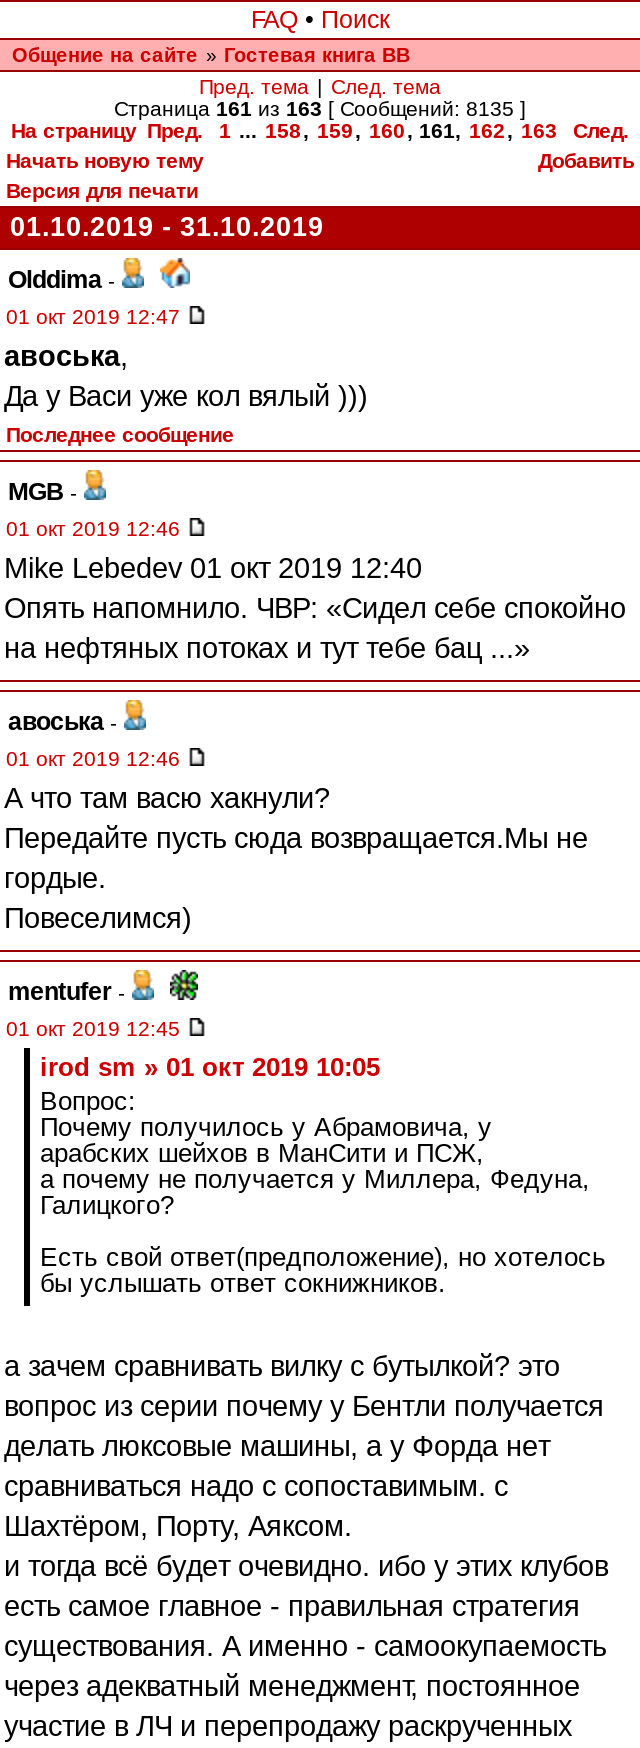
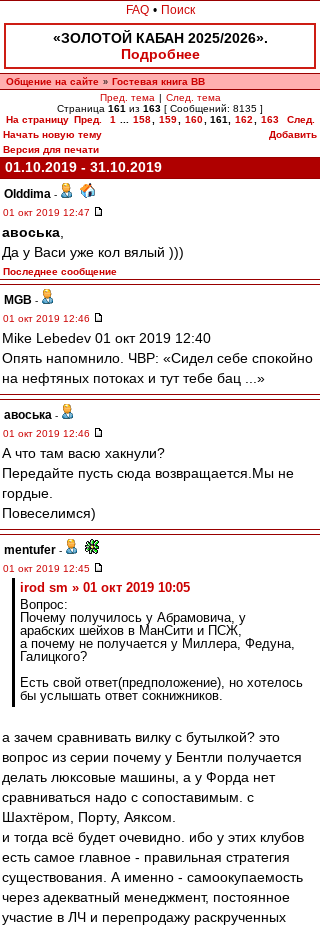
none -> [52,30,267,62] «ЗОЛОТОЙ КАБАН 2025/2026». | Подробнее

